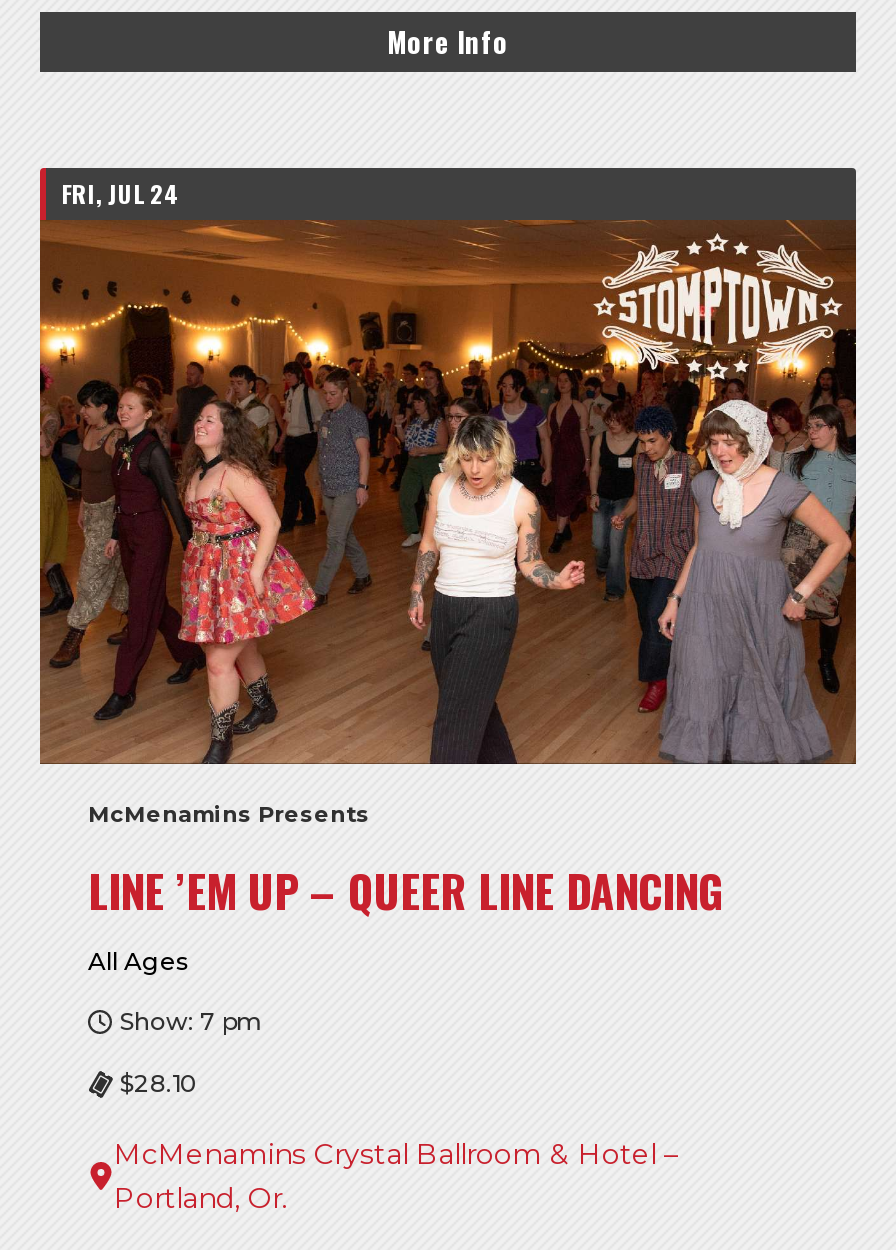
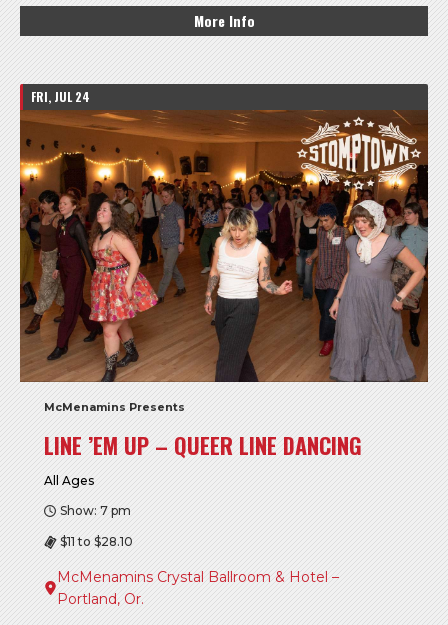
[120,1068,198,1098] $28.10 -> [60,534,133,549] $11 to $28.10

